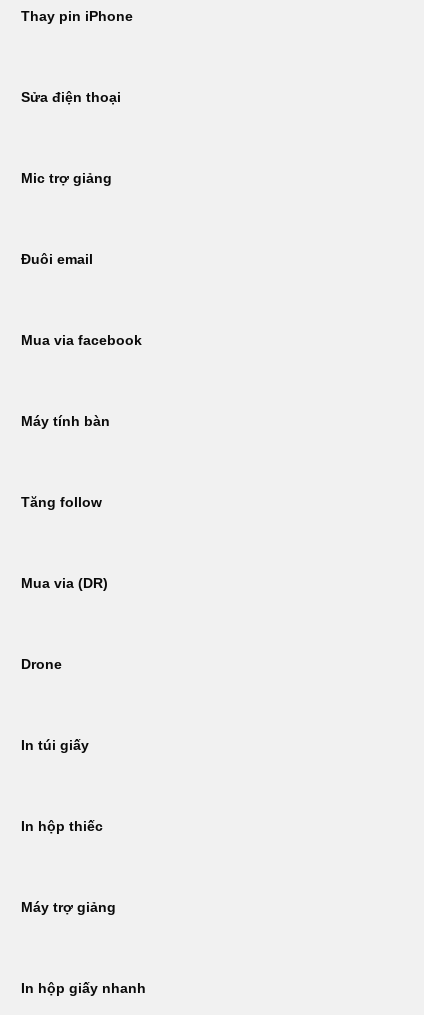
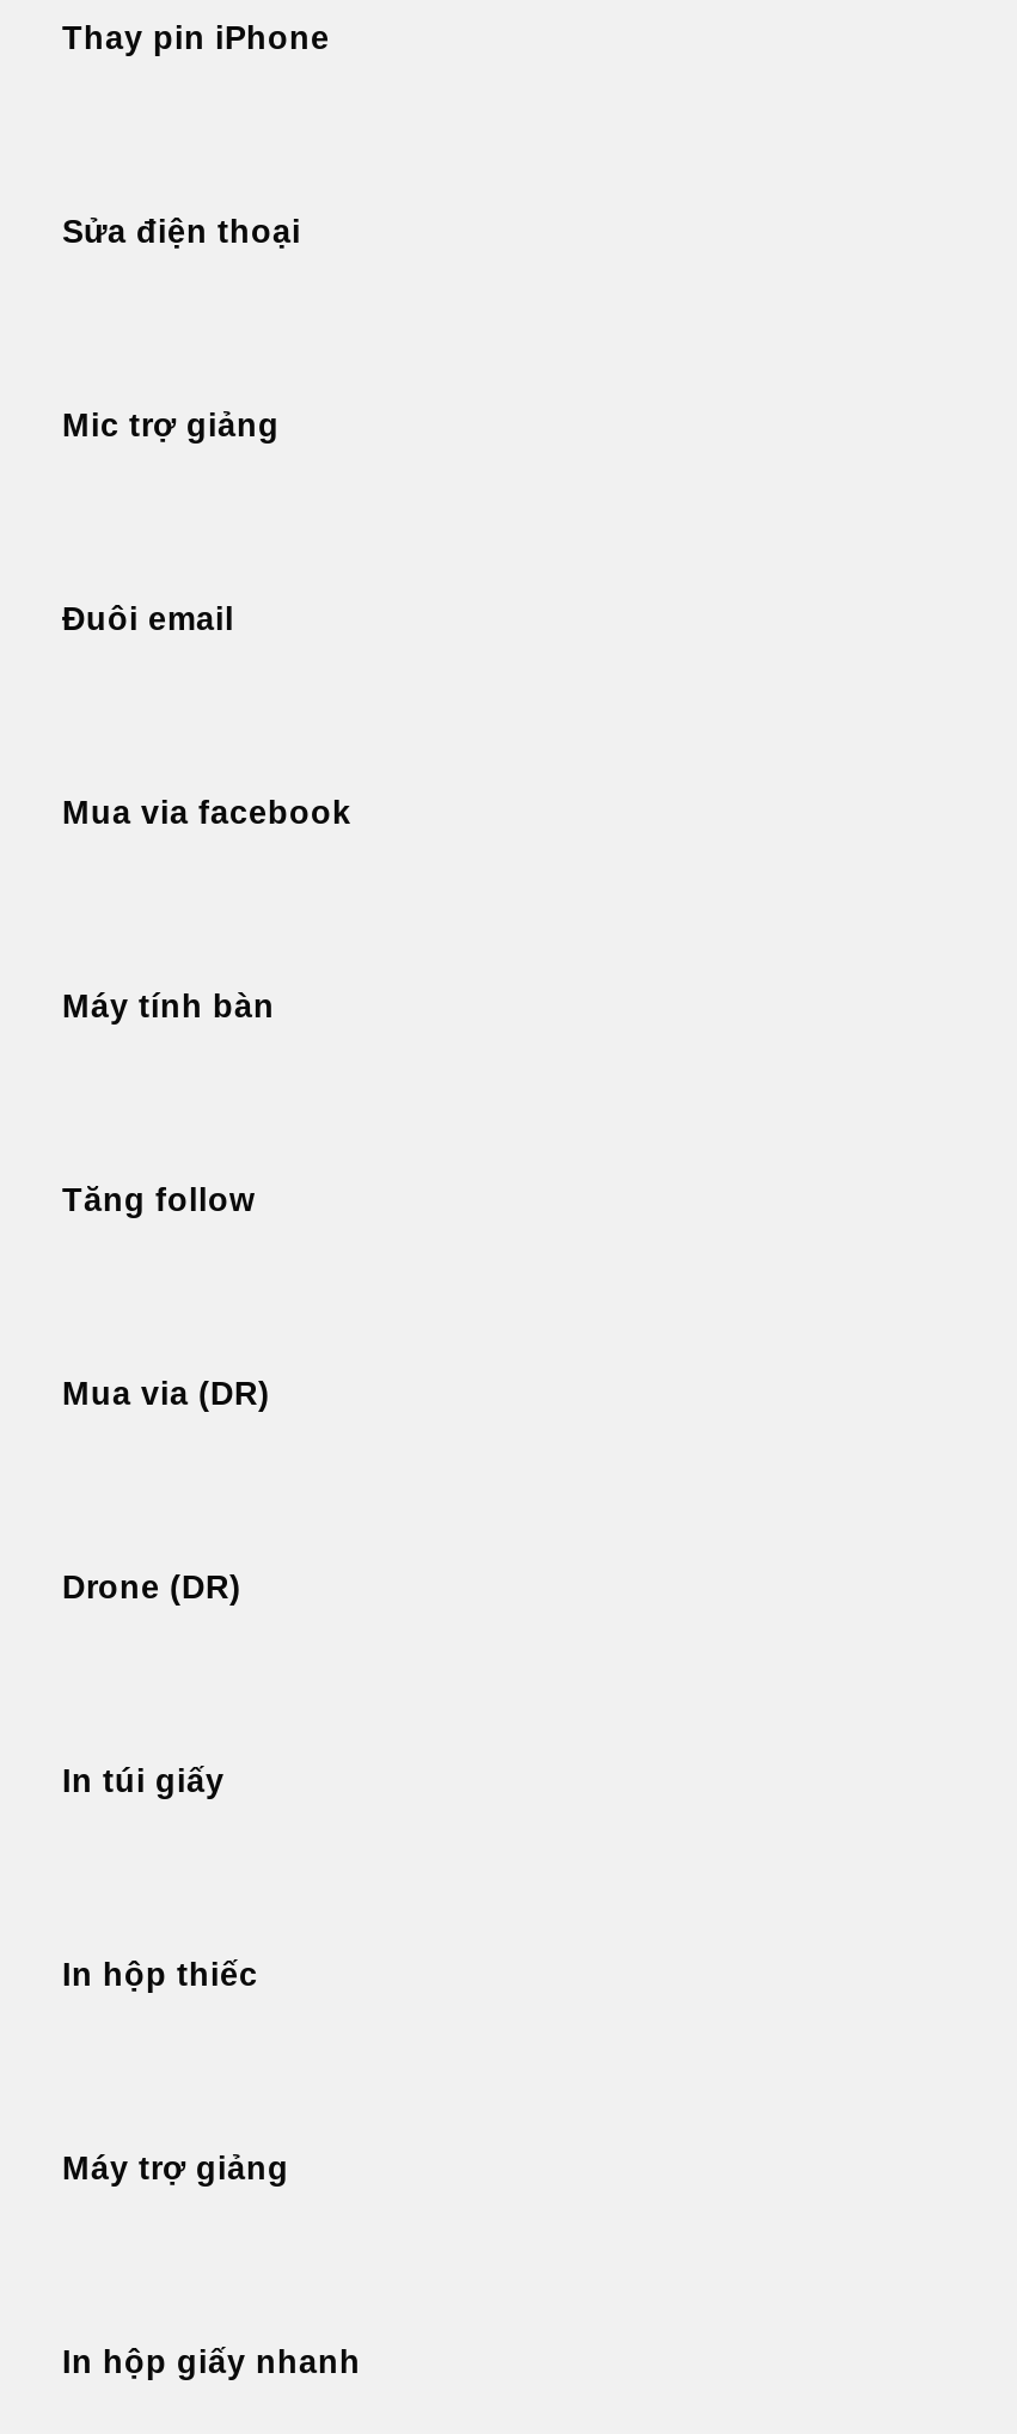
[21,657,62,672] Drone -> [62,1570,241,1606] Drone (DR)

